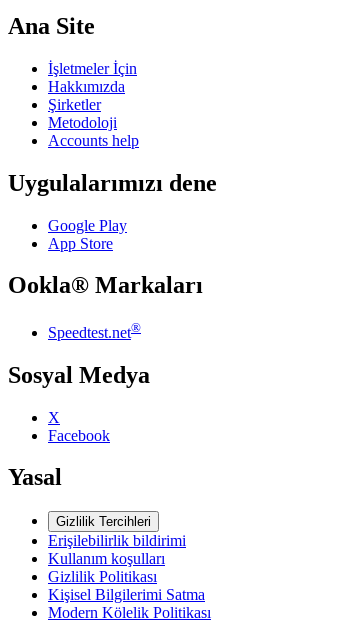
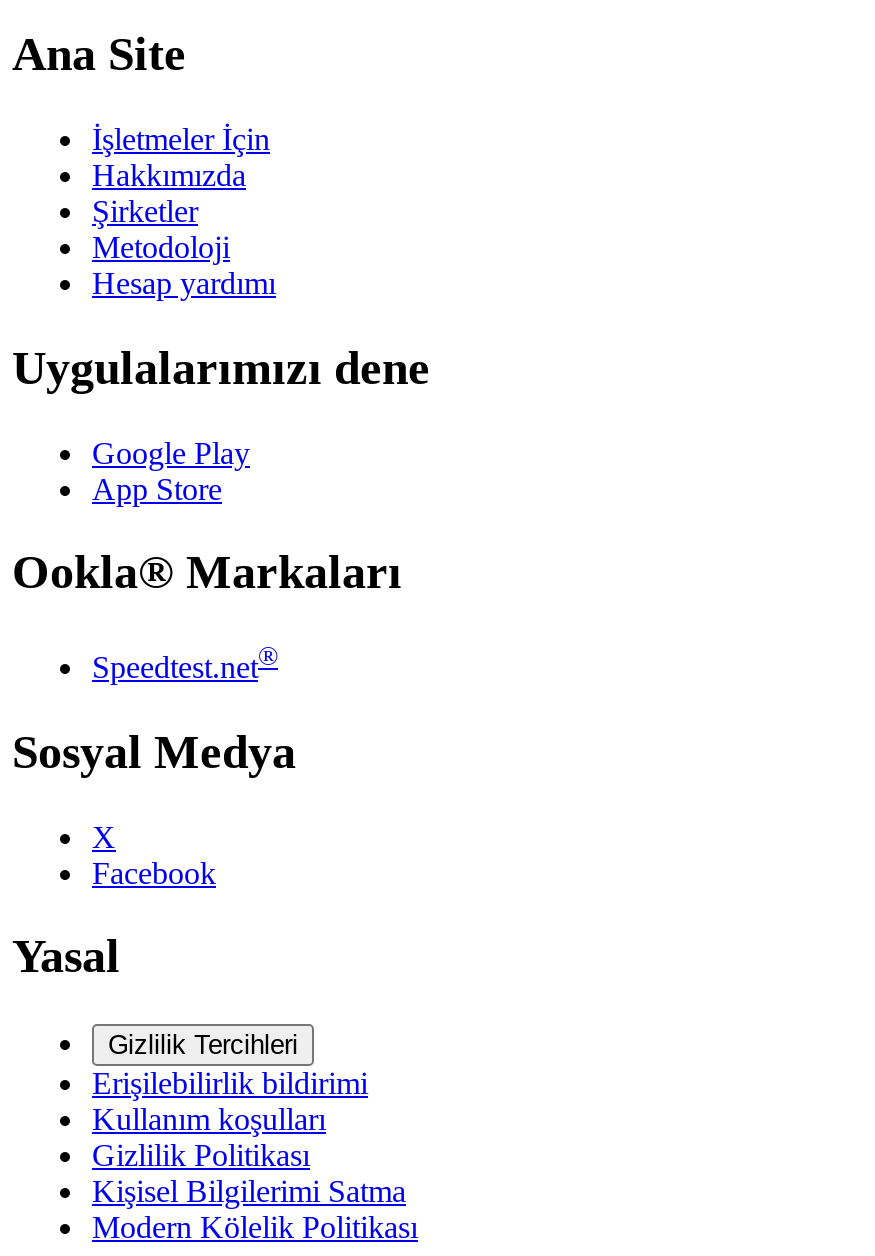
[48,132,139,149] Accounts help -> [92,266,276,300] Hesap yardımı

